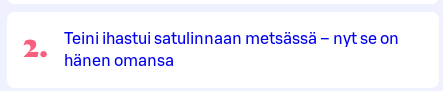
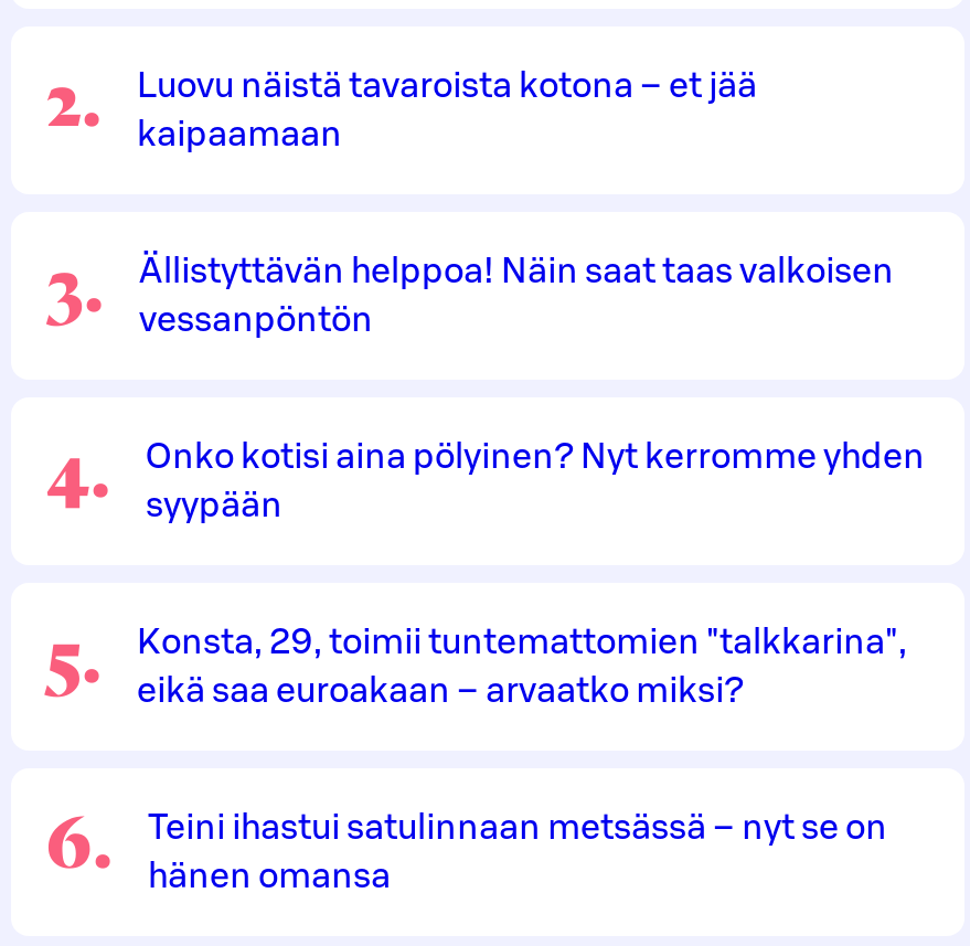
none -> [46,67,925,886] Luovu näistä tavaroista kotona – et jää | kaipaamaan | 3. | Ällistyttävän helppoa! Näin saat taas valkoisen | vessanpöntön | 4. | Onko kotisi aina pölyinen? Nyt kerromme yhden | syypään | 5. | Konsta, 29, toimii tuntemattomien "talkkarina", | eikä saa euroakaan – arvaatko miksi? | 6.

